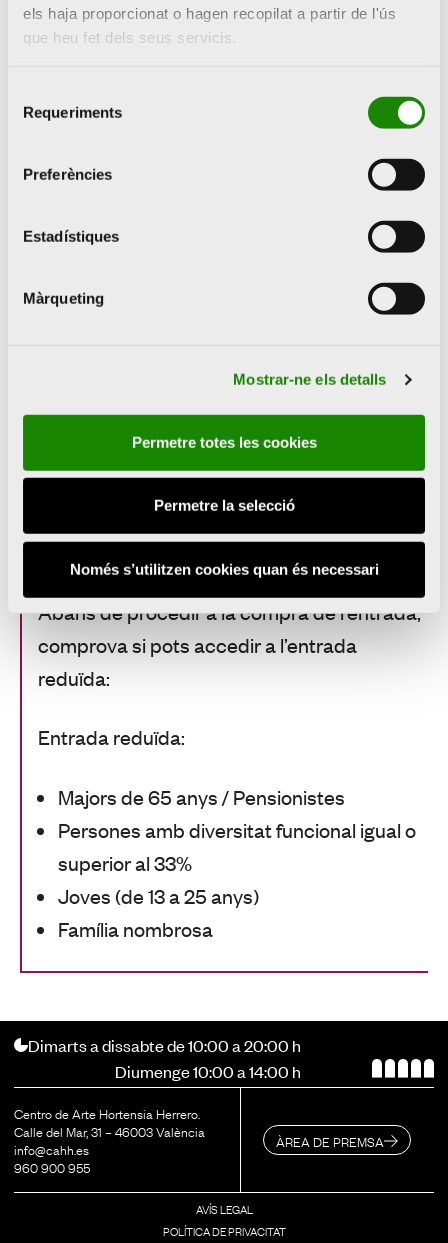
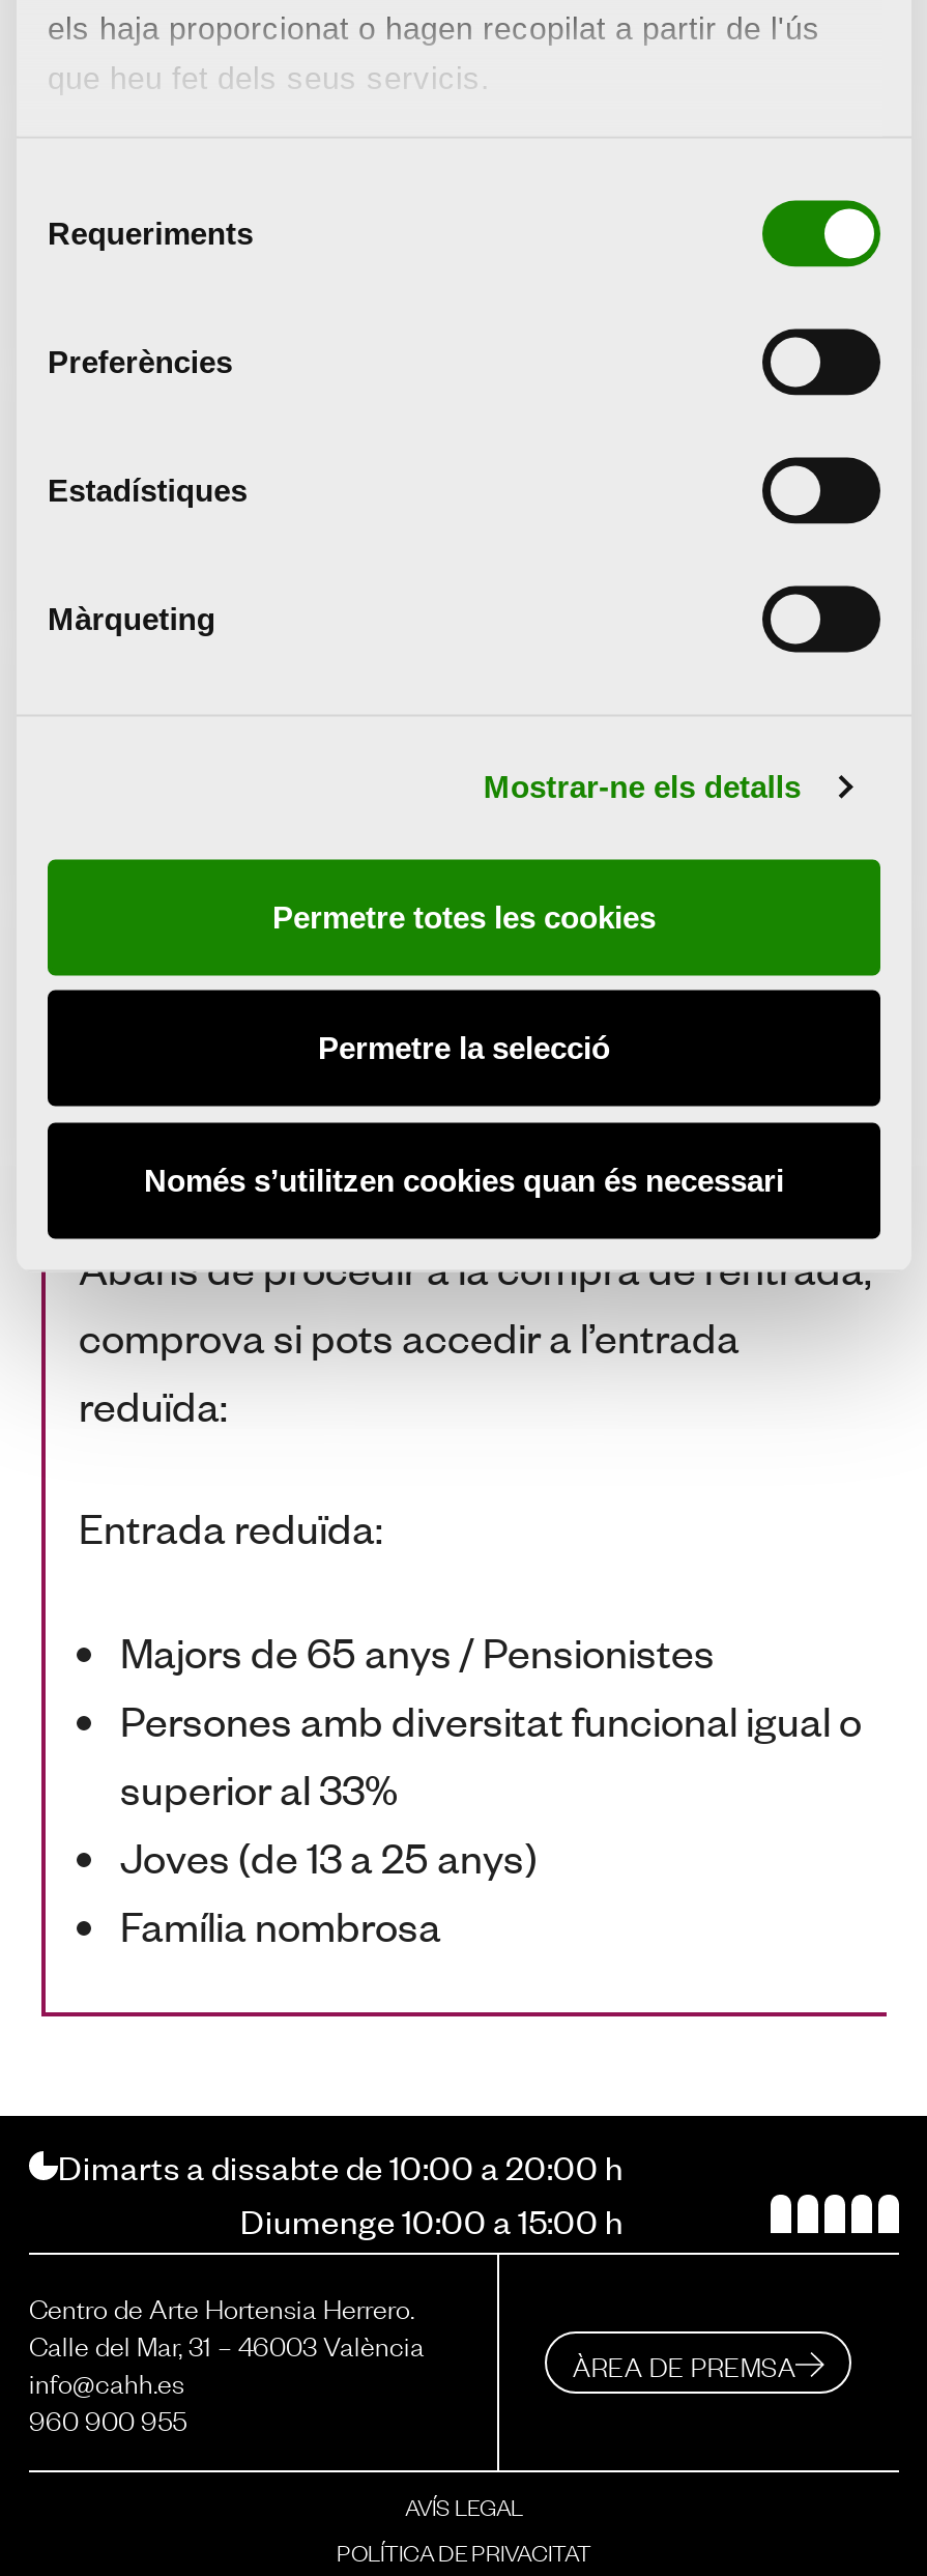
[115,1060,301,1082] Diumenge 10:00 a 14:00 h -> [240,2197,624,2242] Diumenge 10:00 a 15:00 h

